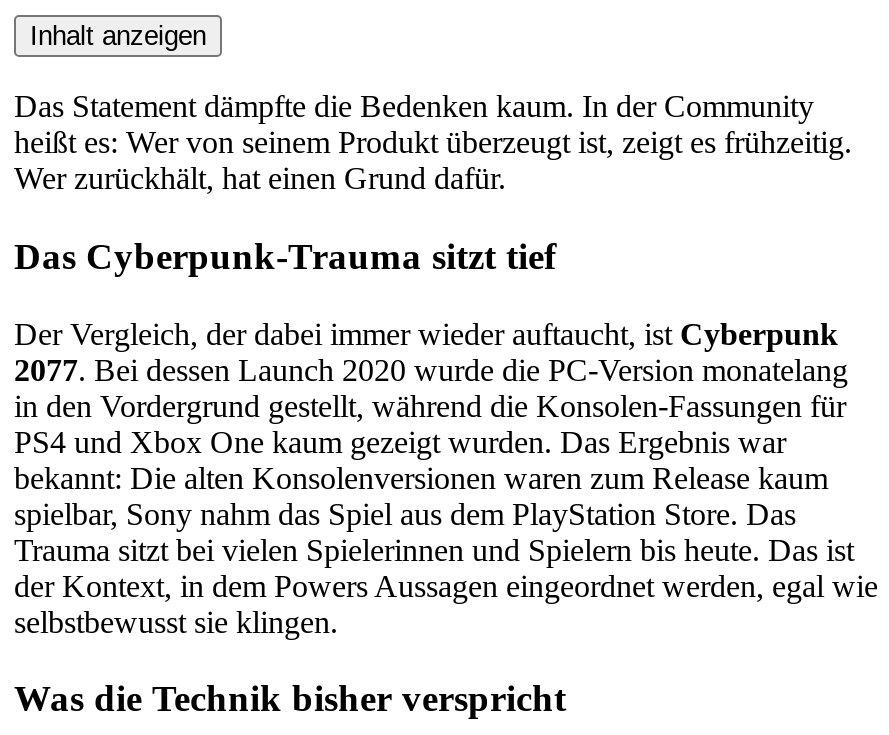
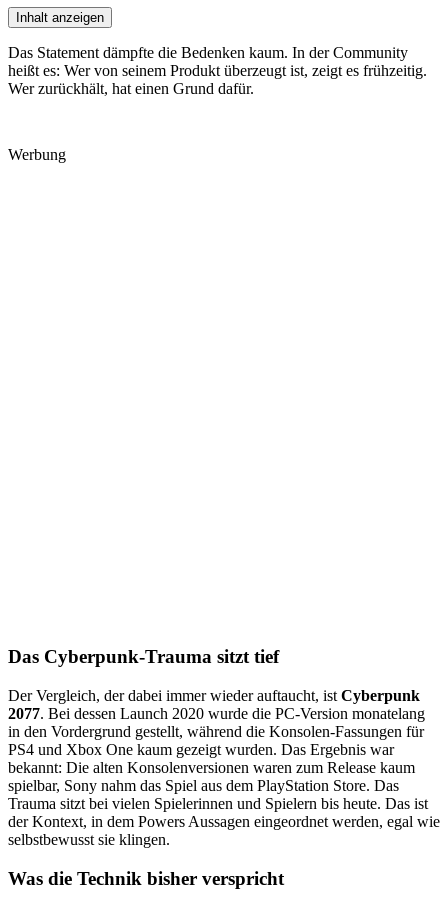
none -> [8,146,66,163] Werbung

